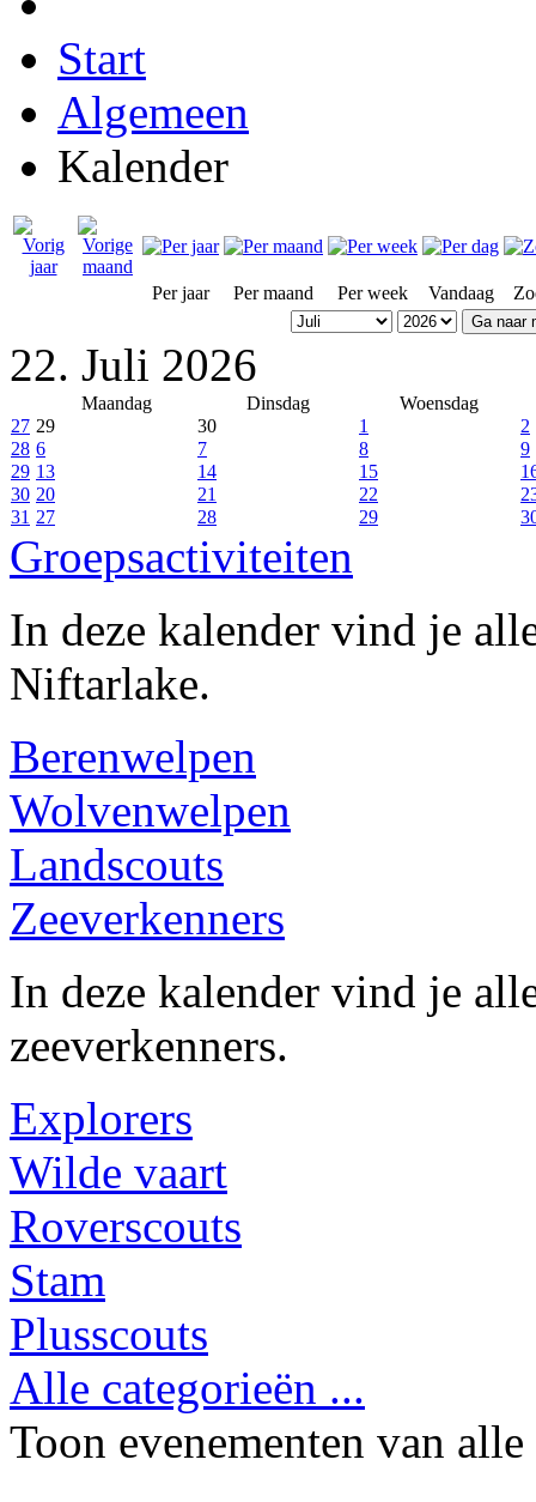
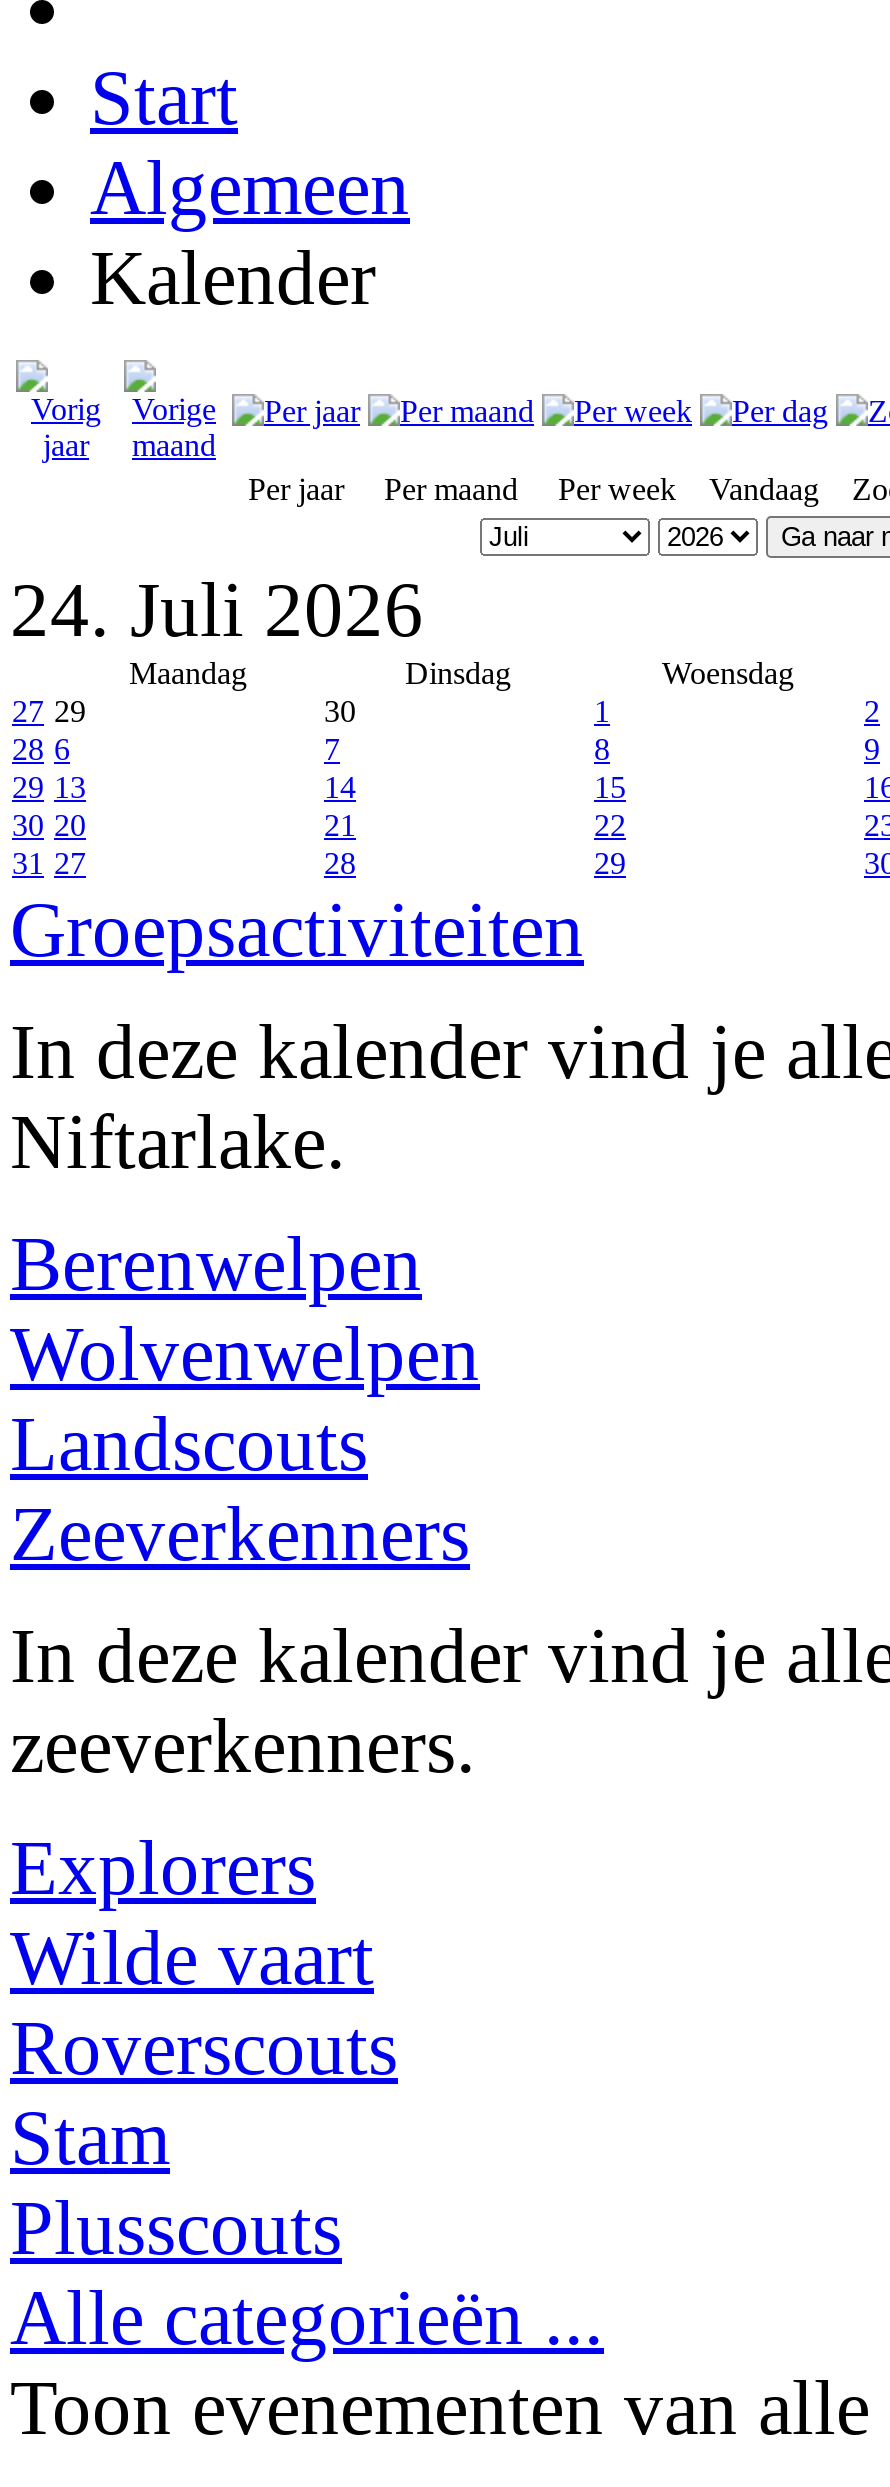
[10,339,257,390] 22. Juli 2026 -> [10,566,424,652] 24. Juli 2026

